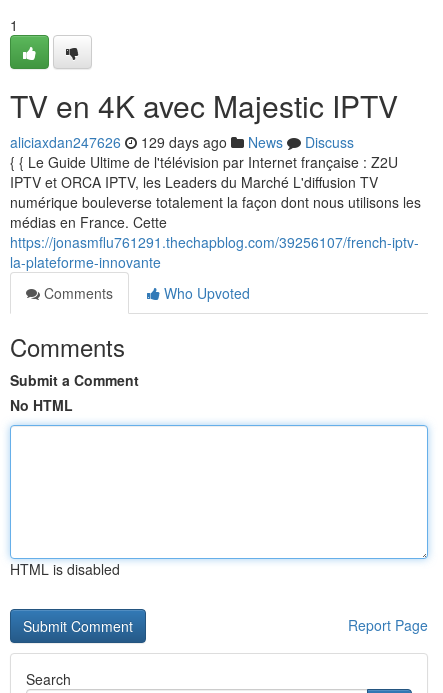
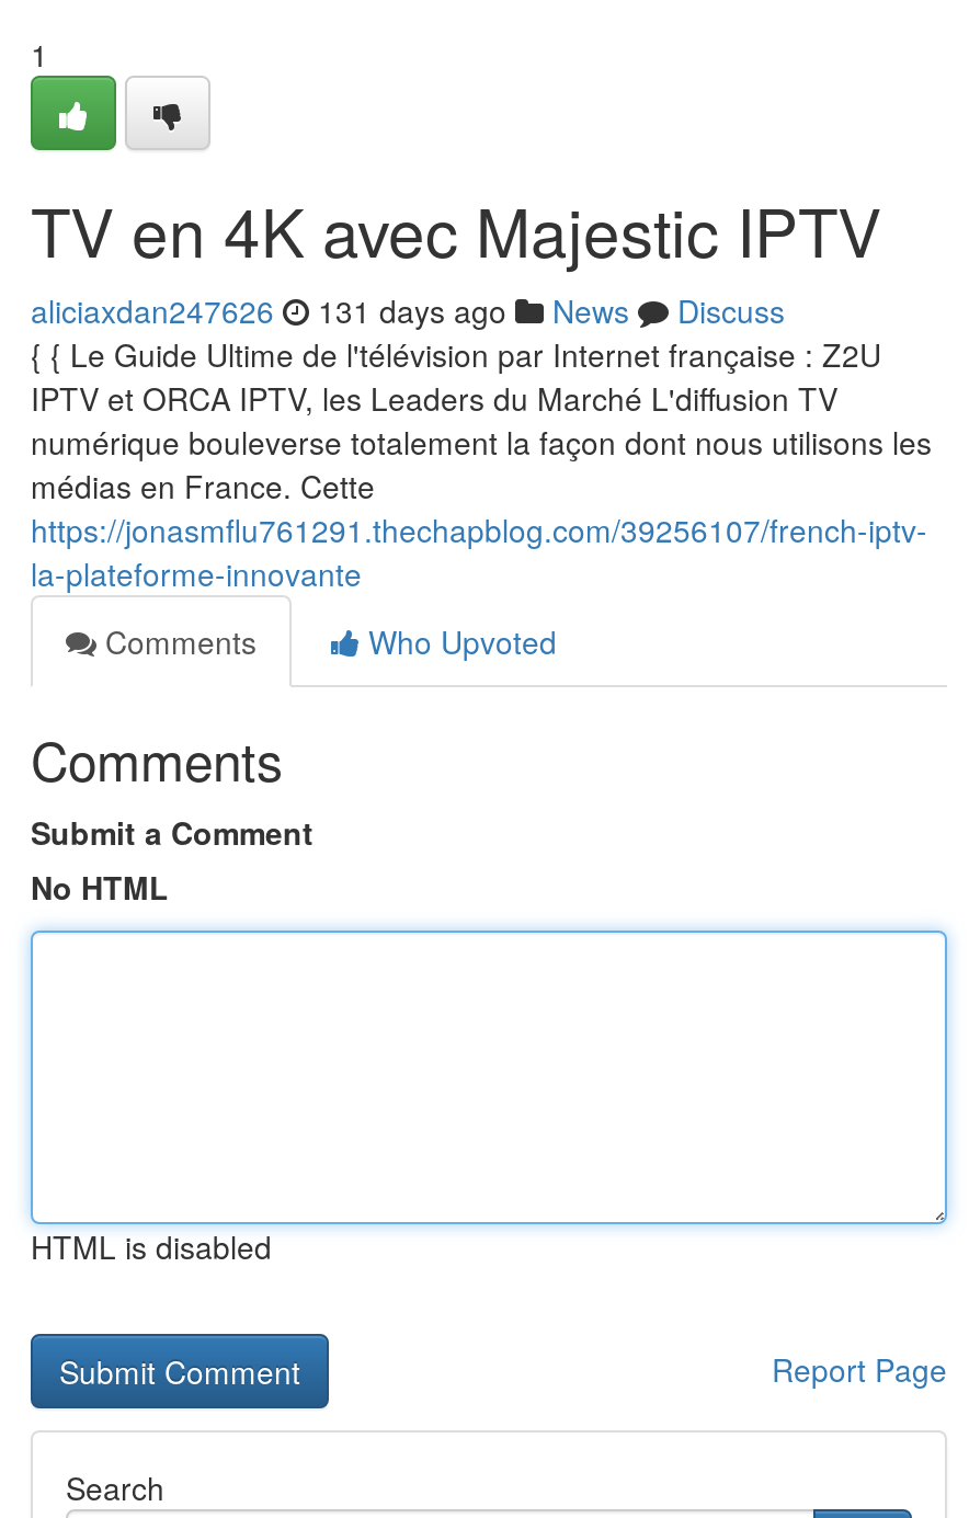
[10,132,354,152] aliciaxdan247626 129 days ago News Discuss -> [31,288,785,332] aliciaxdan247626 131 days ago News Discuss

